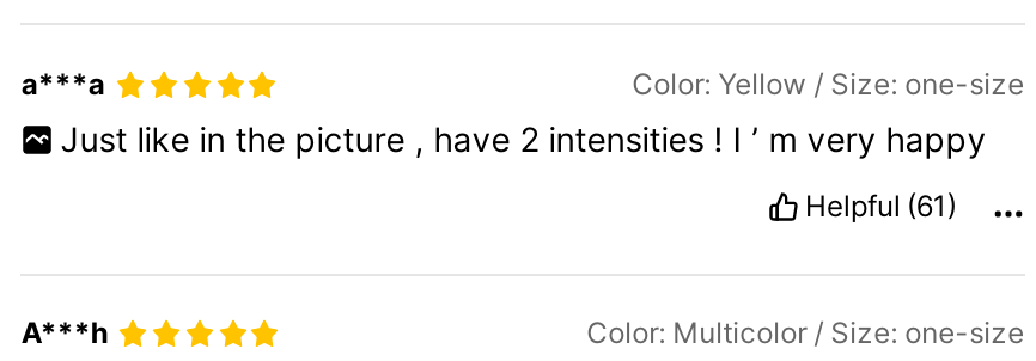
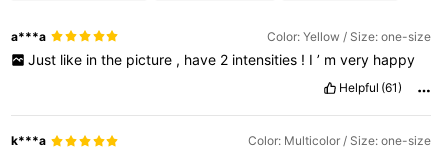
[21,314,107,350] A***h -> [11,133,46,148] k***a

